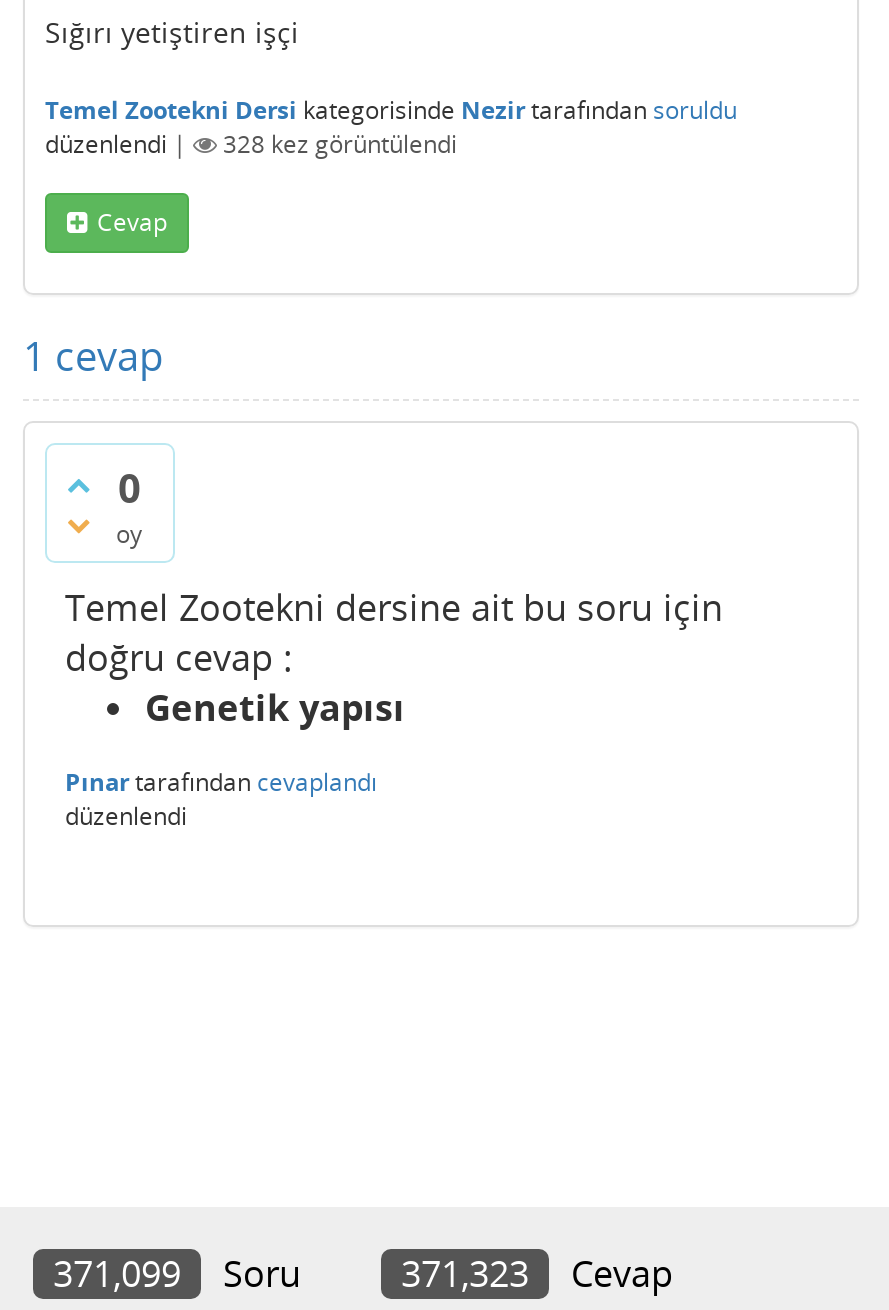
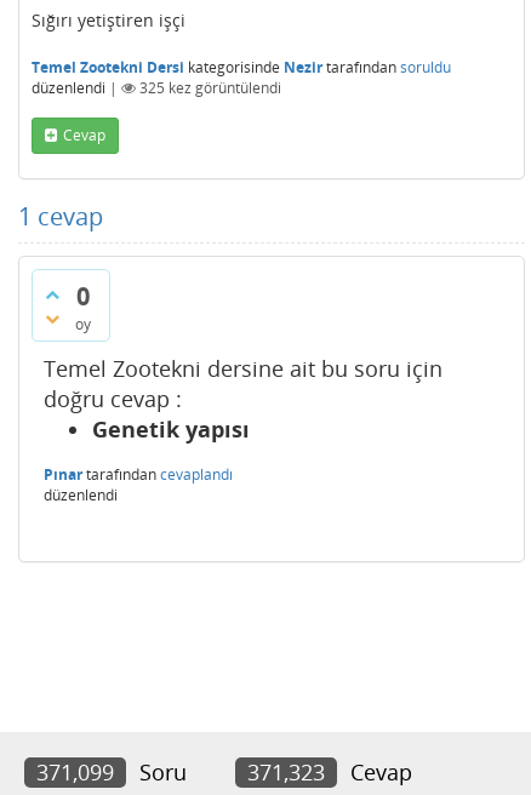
[223,127,457,161] 328 kez görüntülendi -> [139,78,281,98] 325 kez görüntülendi

